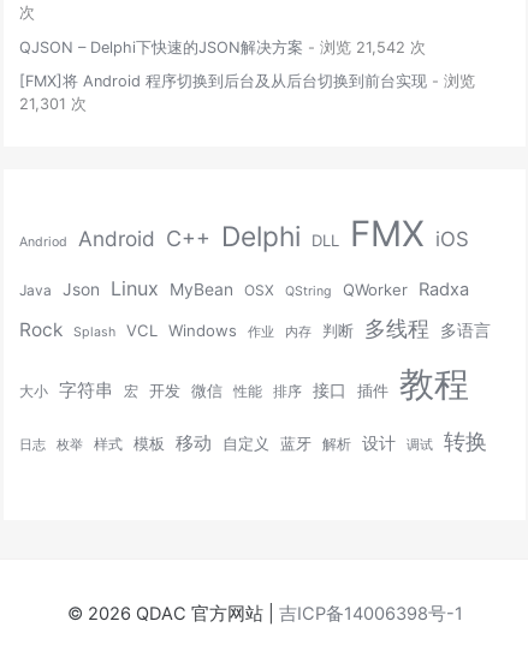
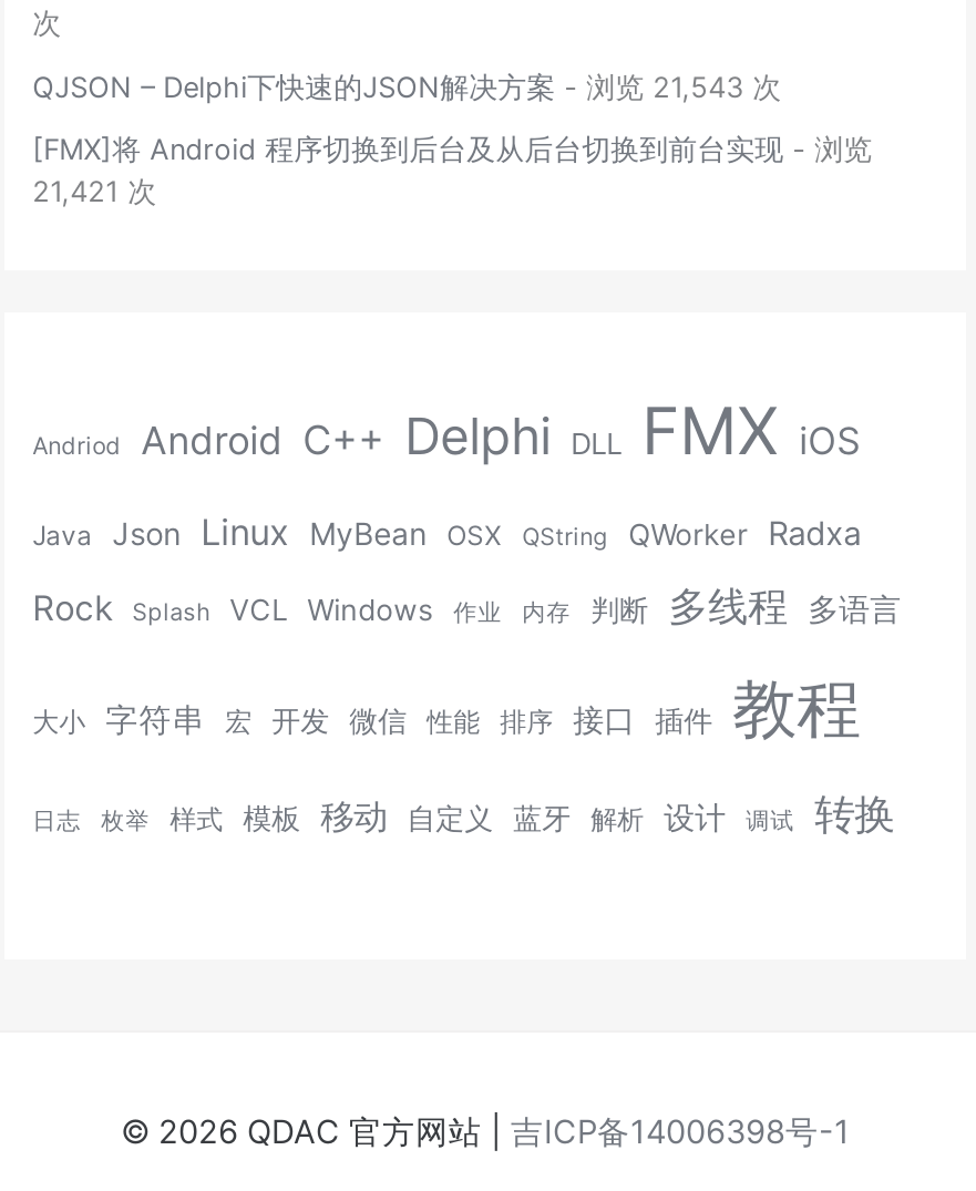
[19,38,425,56] QJSON – Delphi下快速的JSON解决方案- 浏览 21,542 次 -> [33,70,781,103] QJSON – Delphi下快速的JSON解决方案- 浏览 21,543 次
[19,95,86,113] 21,301 次 -> [33,176,157,209] 21,421 次

